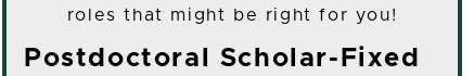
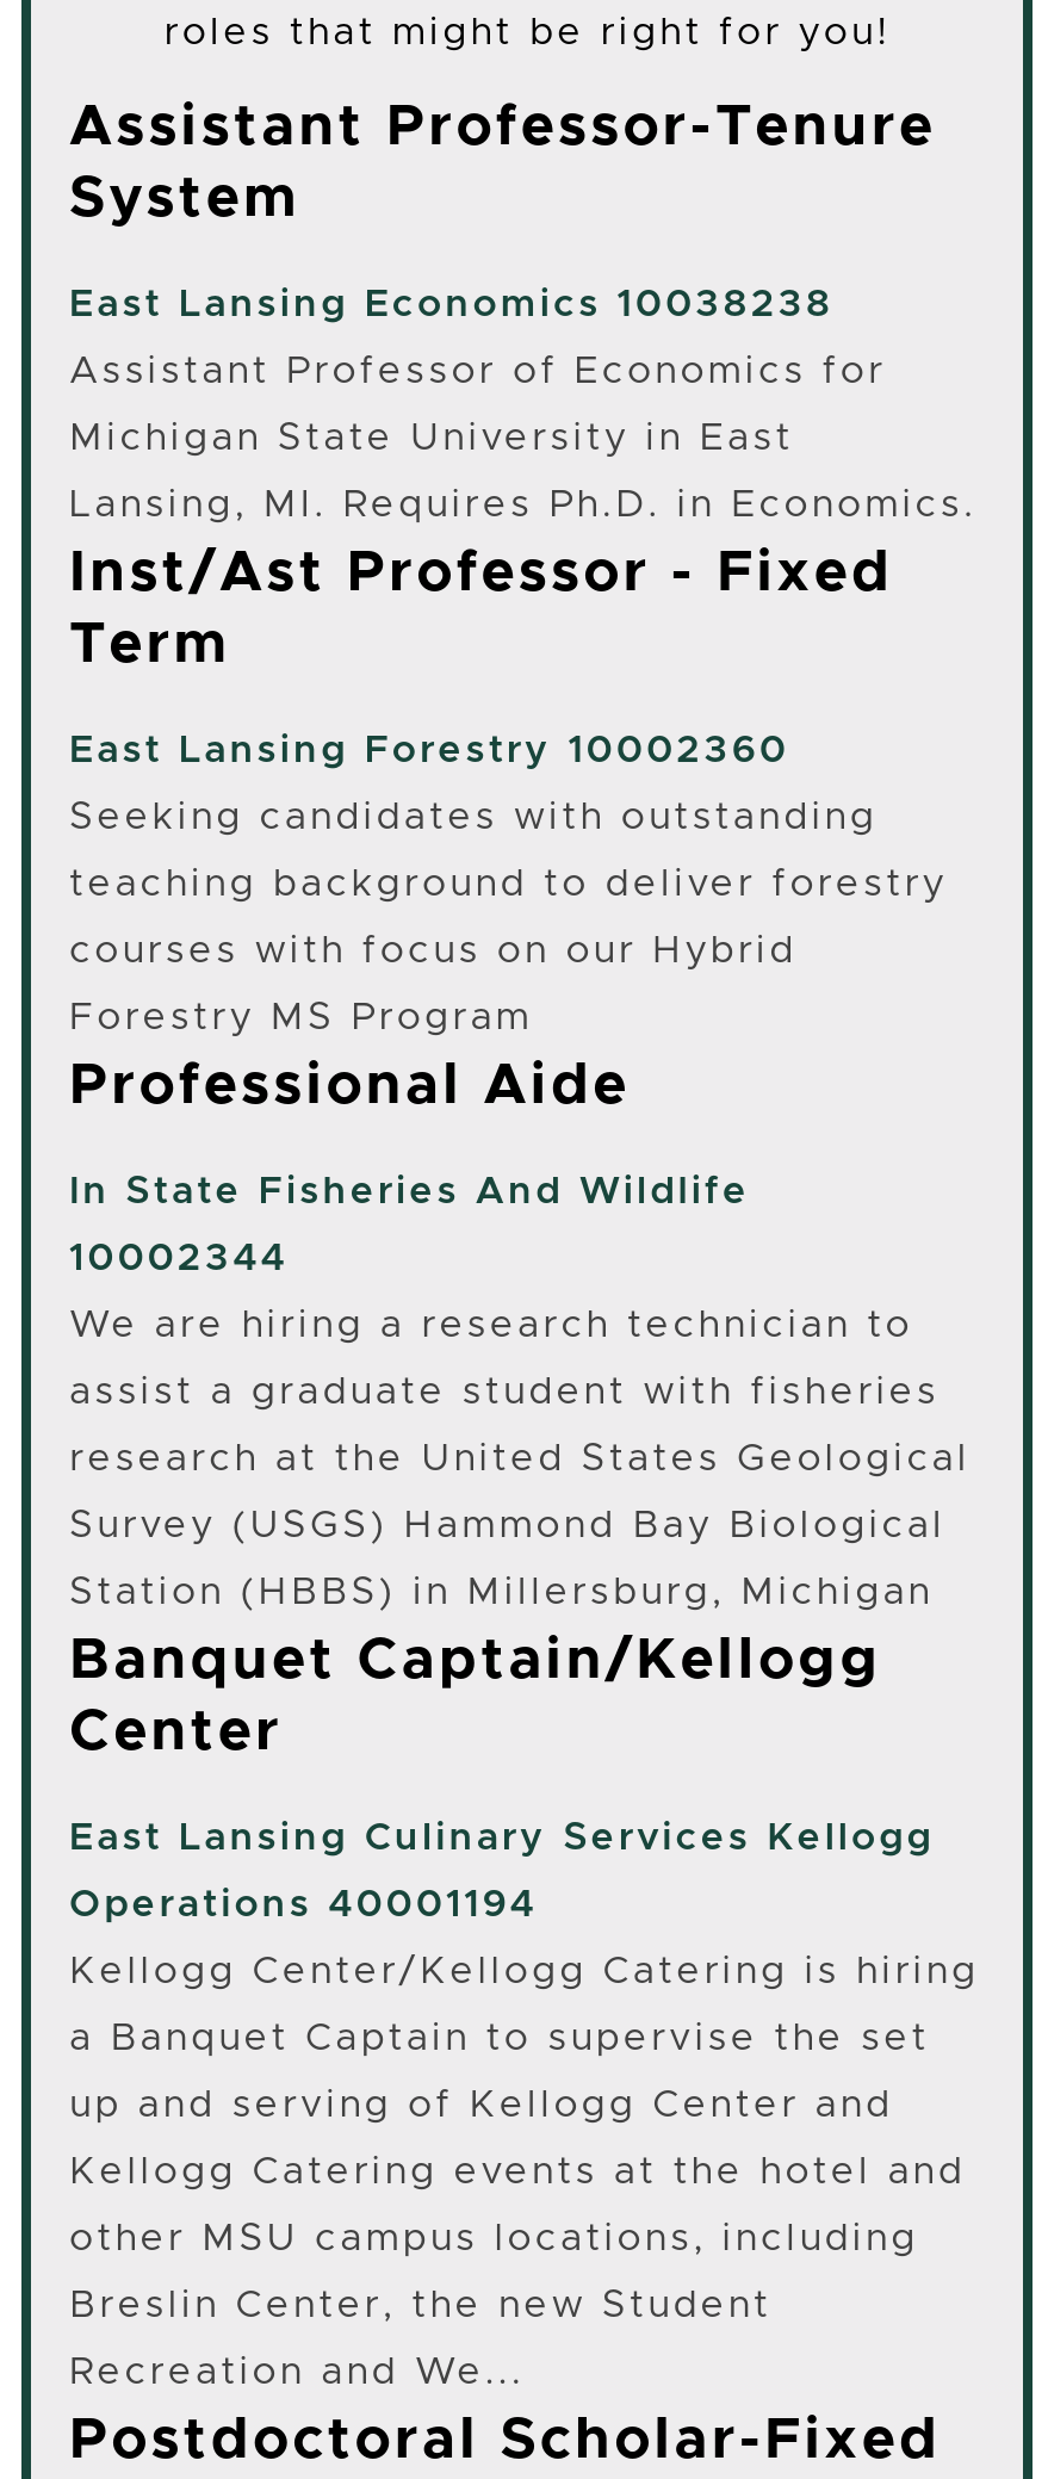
none -> [69,98,979,2390] Assistant Professor-Tenure | System | East Lansing Economics 10038238 | Assistant Professor of Economics for | Michigan State University in East | Lansing, MI. Requires Ph.D. in Economics. | Inst/Ast Professor - Fixed | Term | East Lansing Forestry 10002360 | Seeking candidates with outstanding | teaching background to deliver forestry | courses with focus on our Hybrid | Forestry MS Program | Professional Aide | In State Fisheries And Wildlife | 10002344 | We are hiring a research technician to | assist a graduate student with fisheries | research at the United States Geological | Survey (USGS) Hammond Bay Biological | Station (HBBS) in Millersburg, Michigan | Banquet Captain/Kellogg | Center | East Lansing Culinary Services Kellogg | Operations 40001194 | Kellogg Center/Kellogg Catering is hiring | a Banquet Captain to supervise the set | up and serving of Kellogg Center and | Kellogg Catering events at the hotel and | other MSU campus locations, including | Breslin Center, the new Student | Recreation and We...

